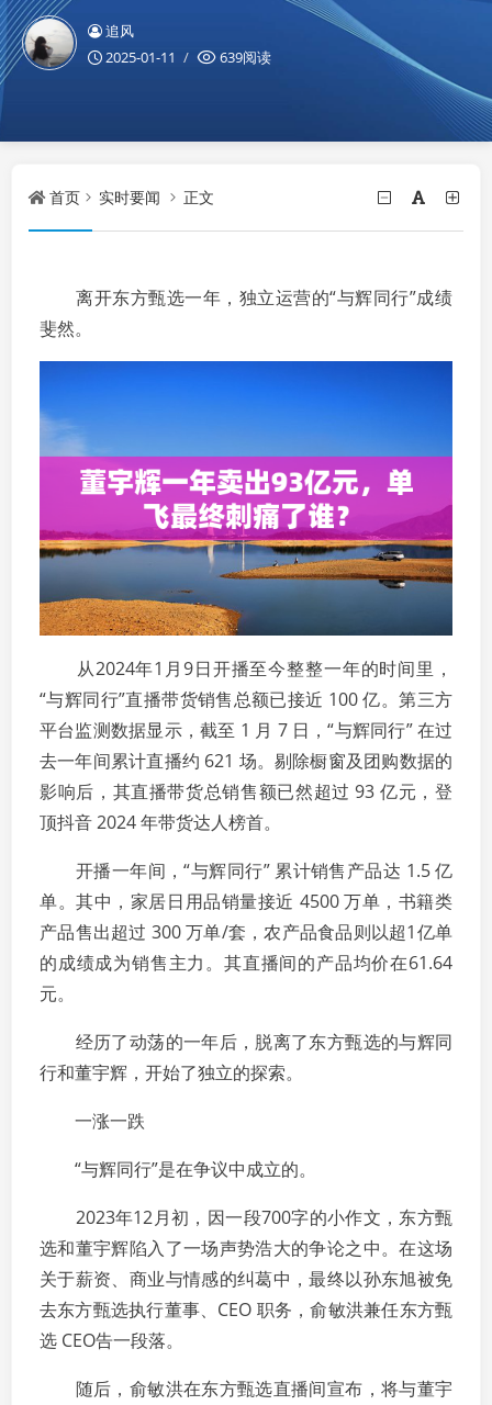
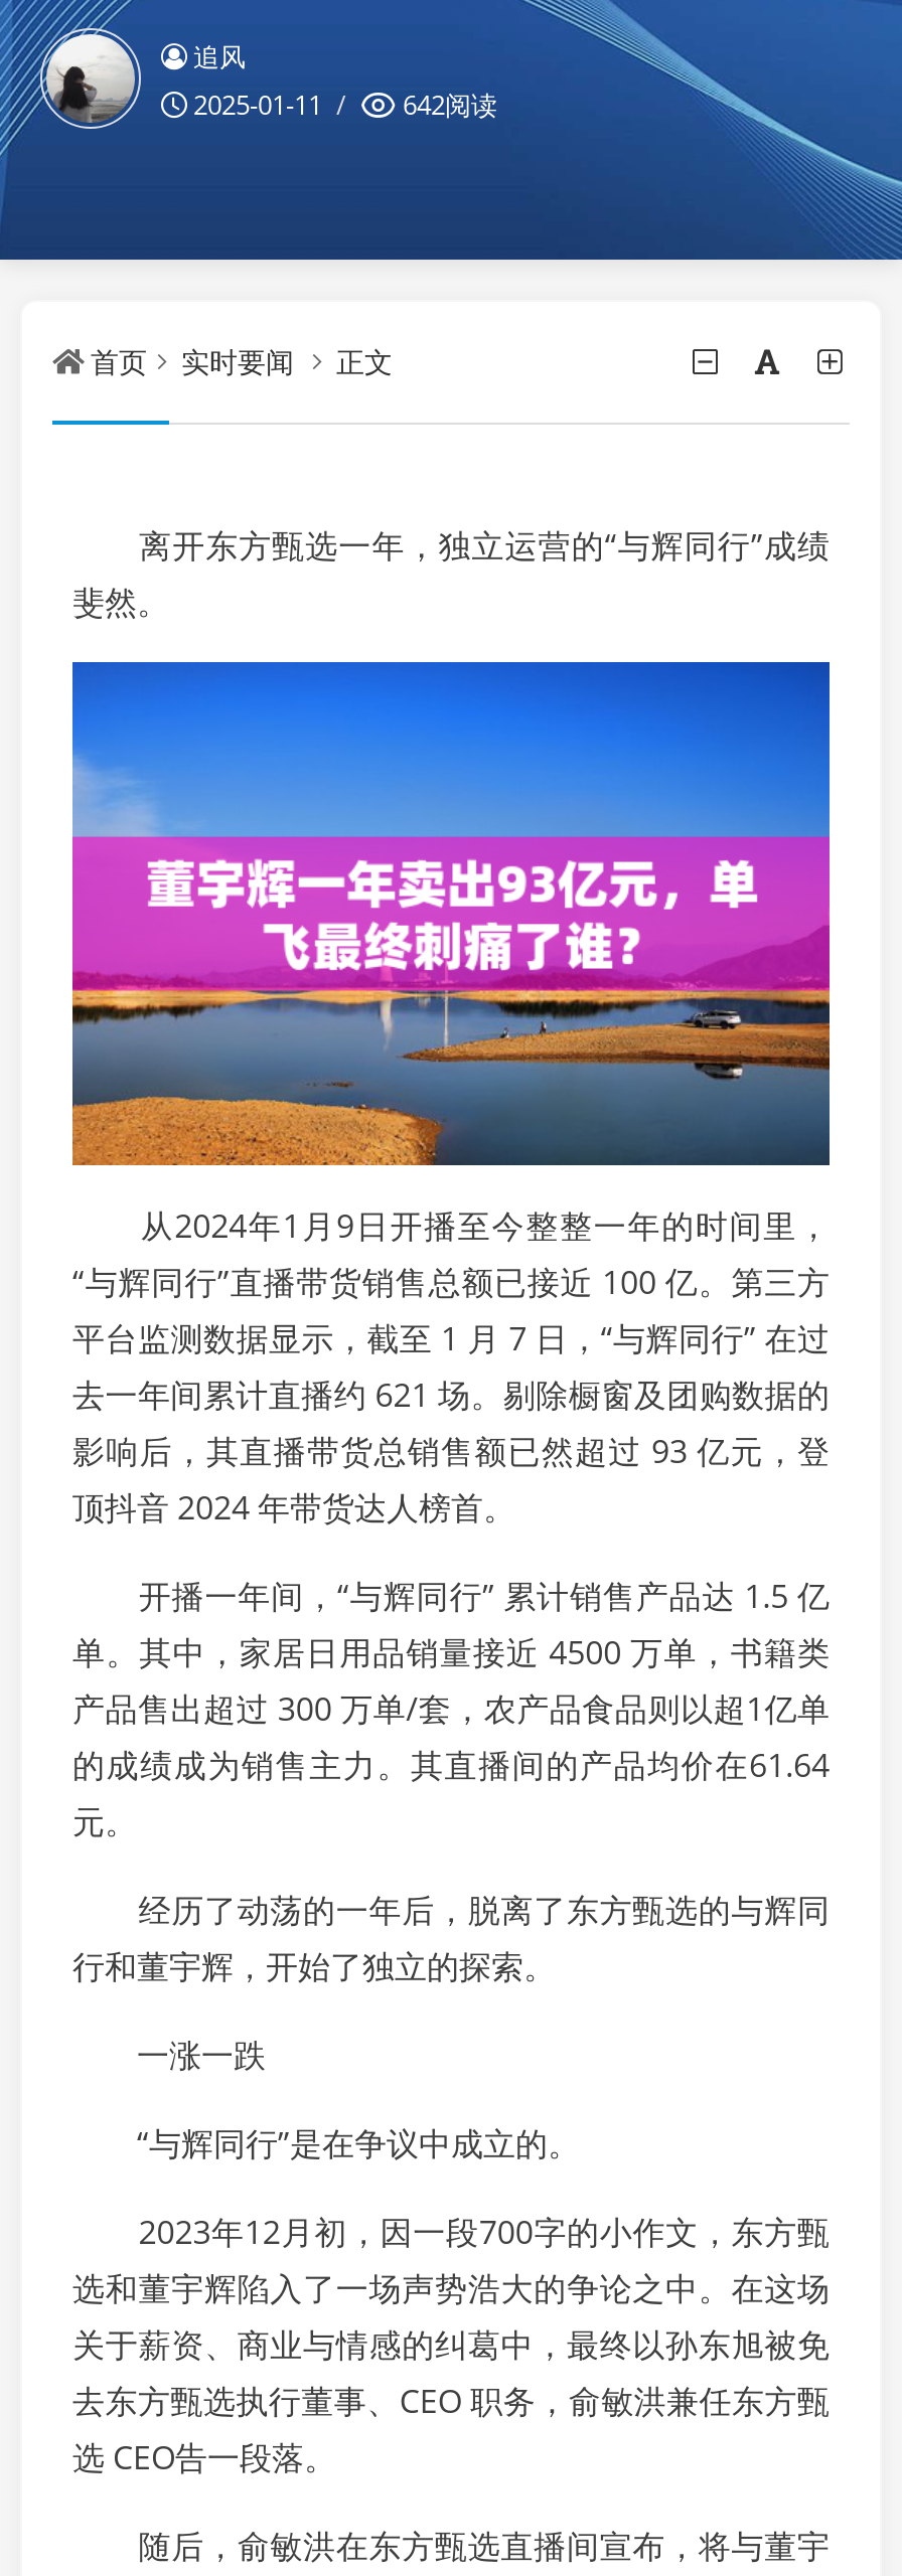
[220,47,271,66] 639阅读 -> [403,86,497,122] 642阅读

